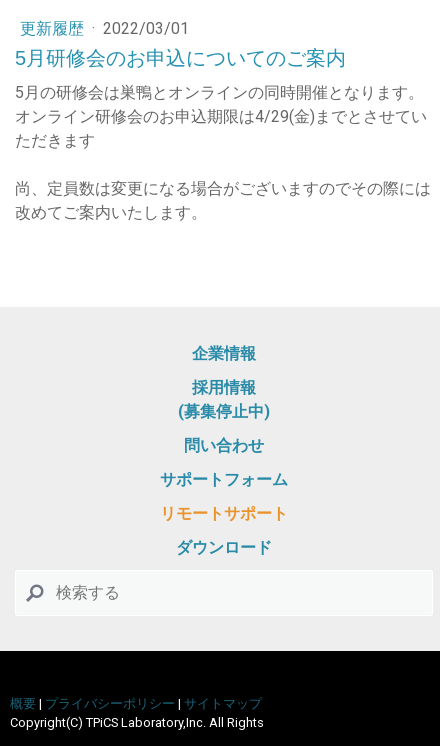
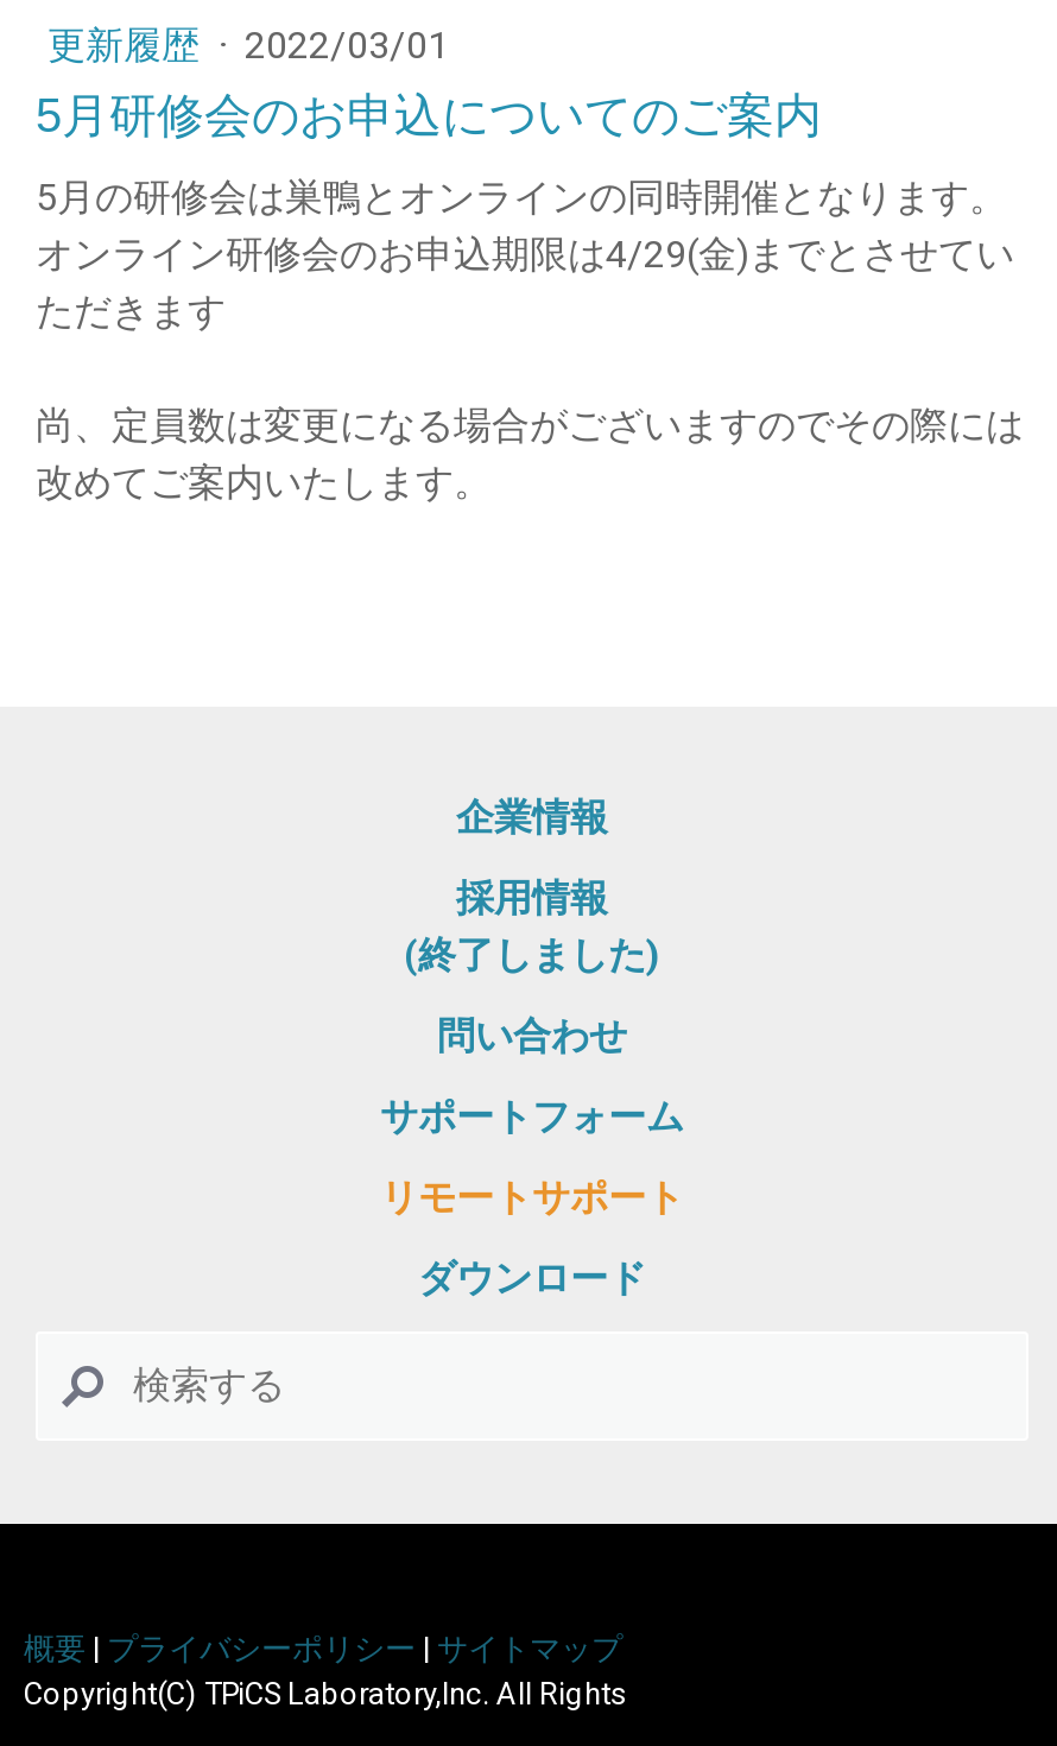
[178,402,270,421] (募集停止中) -> [404,932,660,978] (終了しました)

